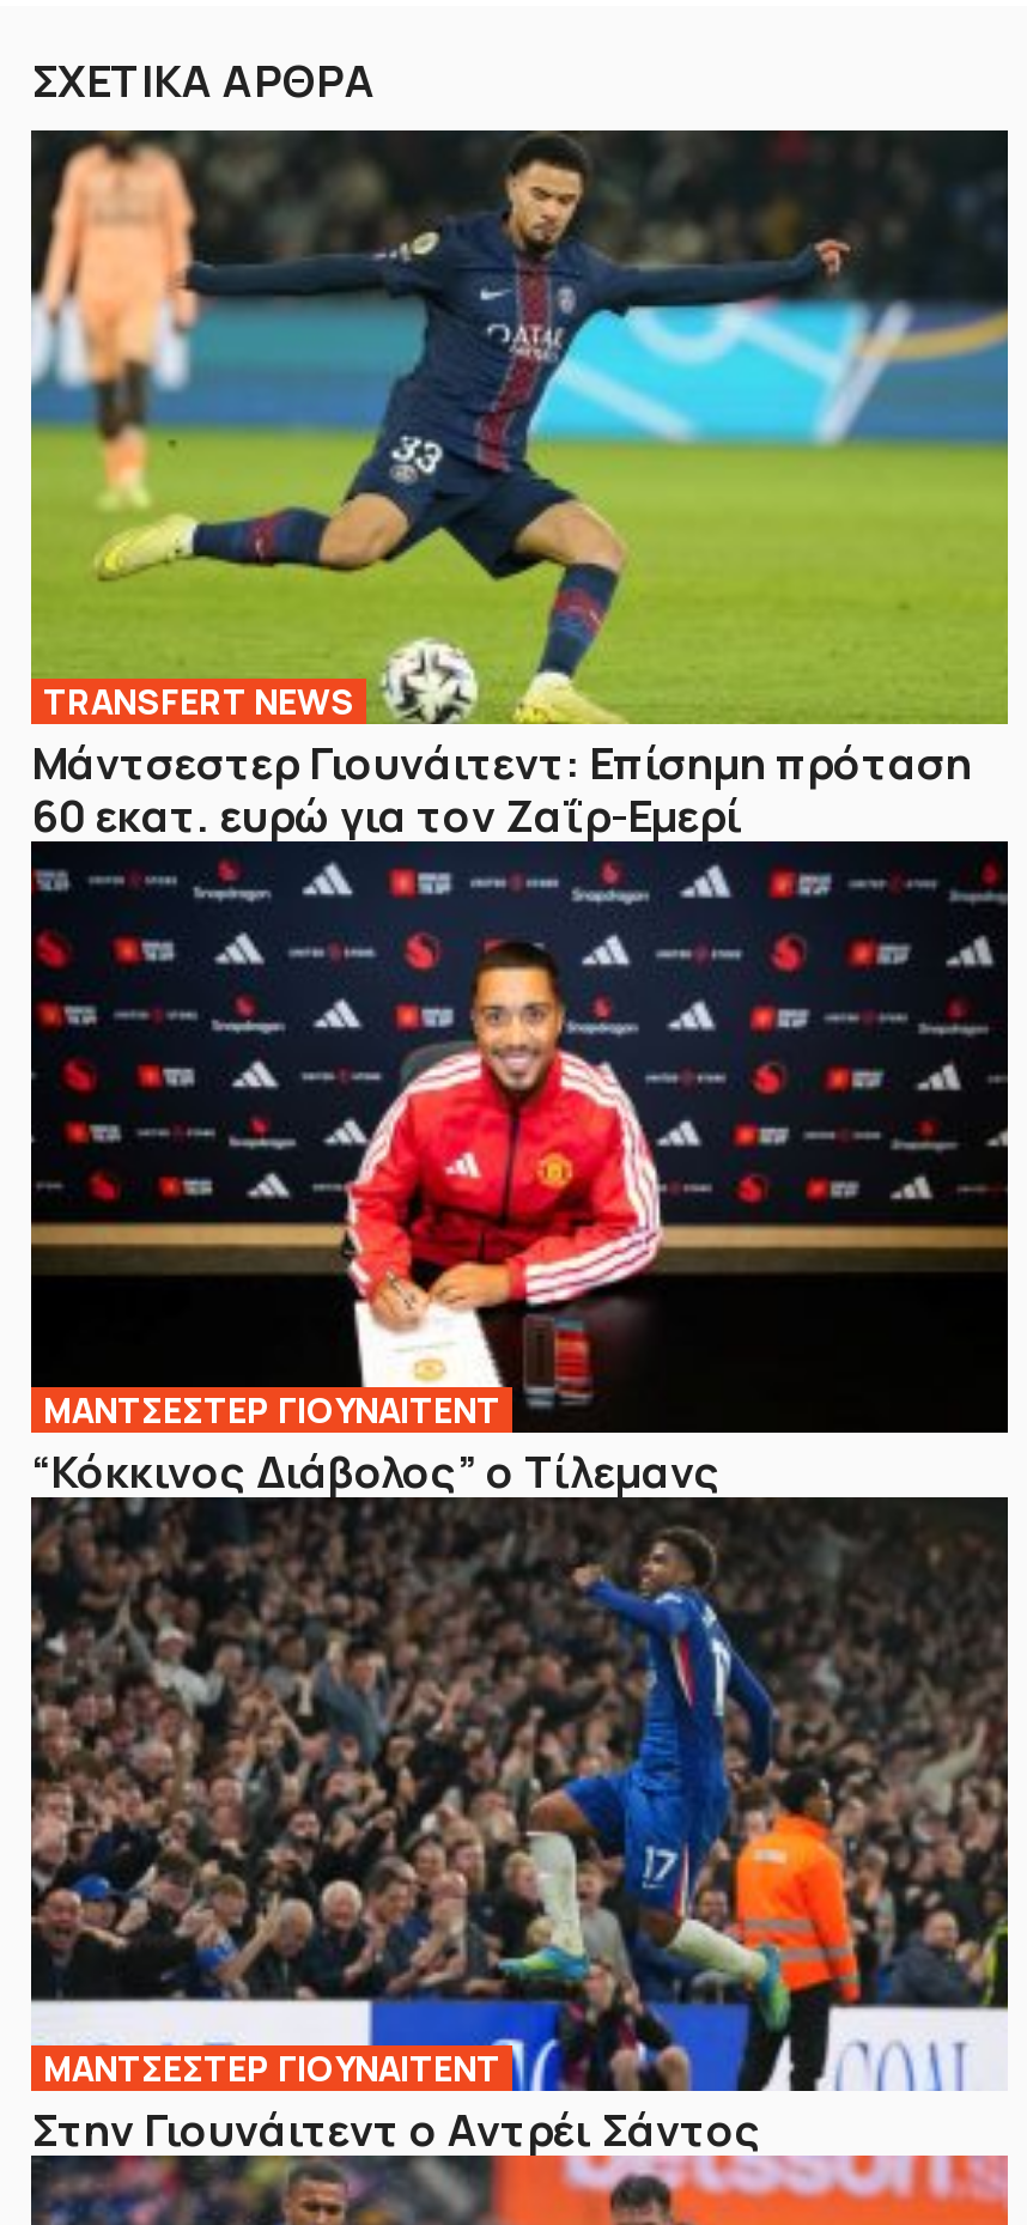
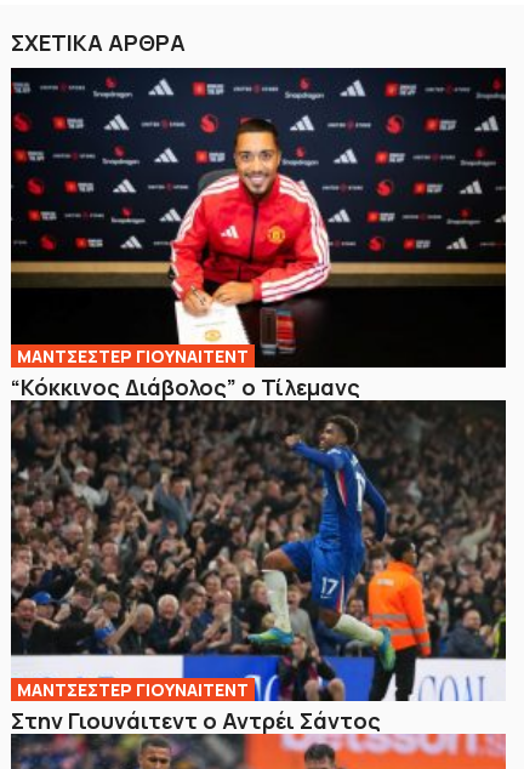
[29,127,1010,843] [image] | TRANSFERT NEWS | Μάντσεστερ Γιουνάιτεντ: Επίσημη πρόταση | 60 εκατ. ευρώ για τον Ζαΐρ-Εμερί -> none

